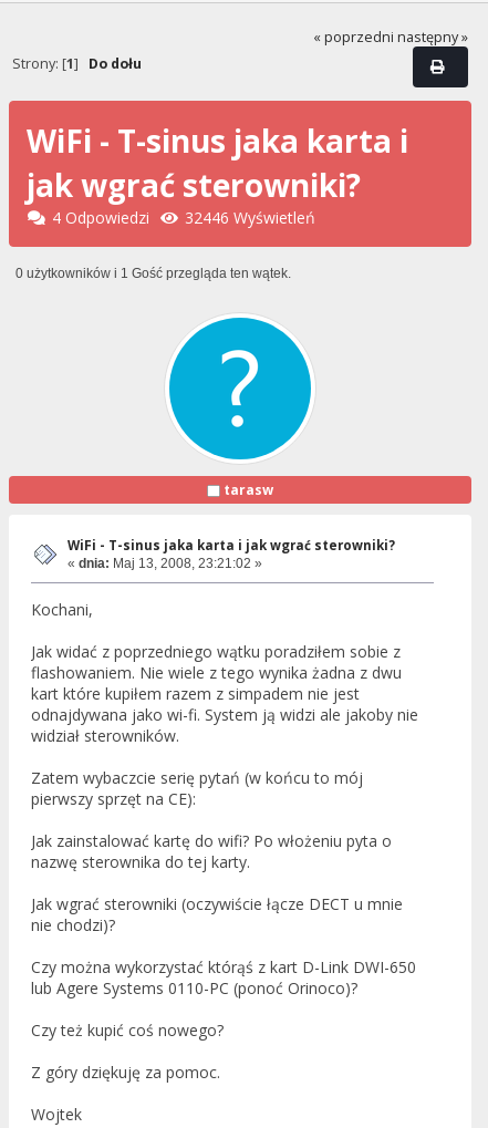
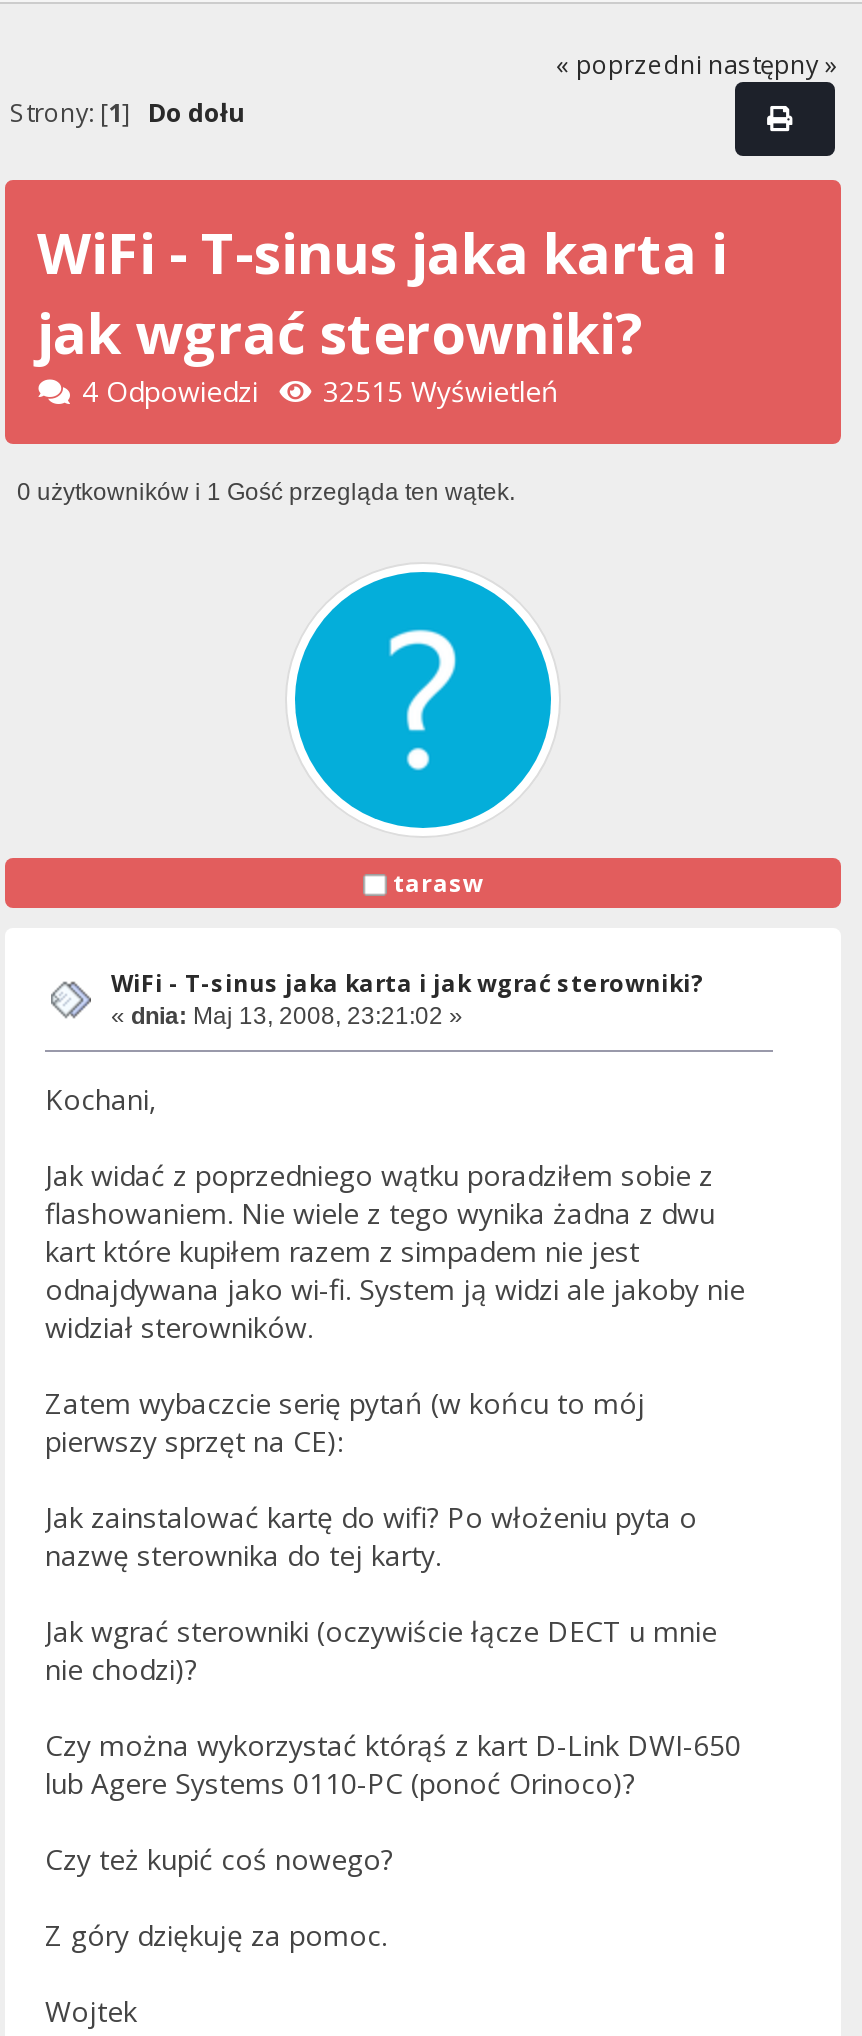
[51,207,315,228] 4 Odpowiedzi 32446 Wyświetleń -> [82,372,559,410] 4 Odpowiedzi 32515 Wyświetleń

